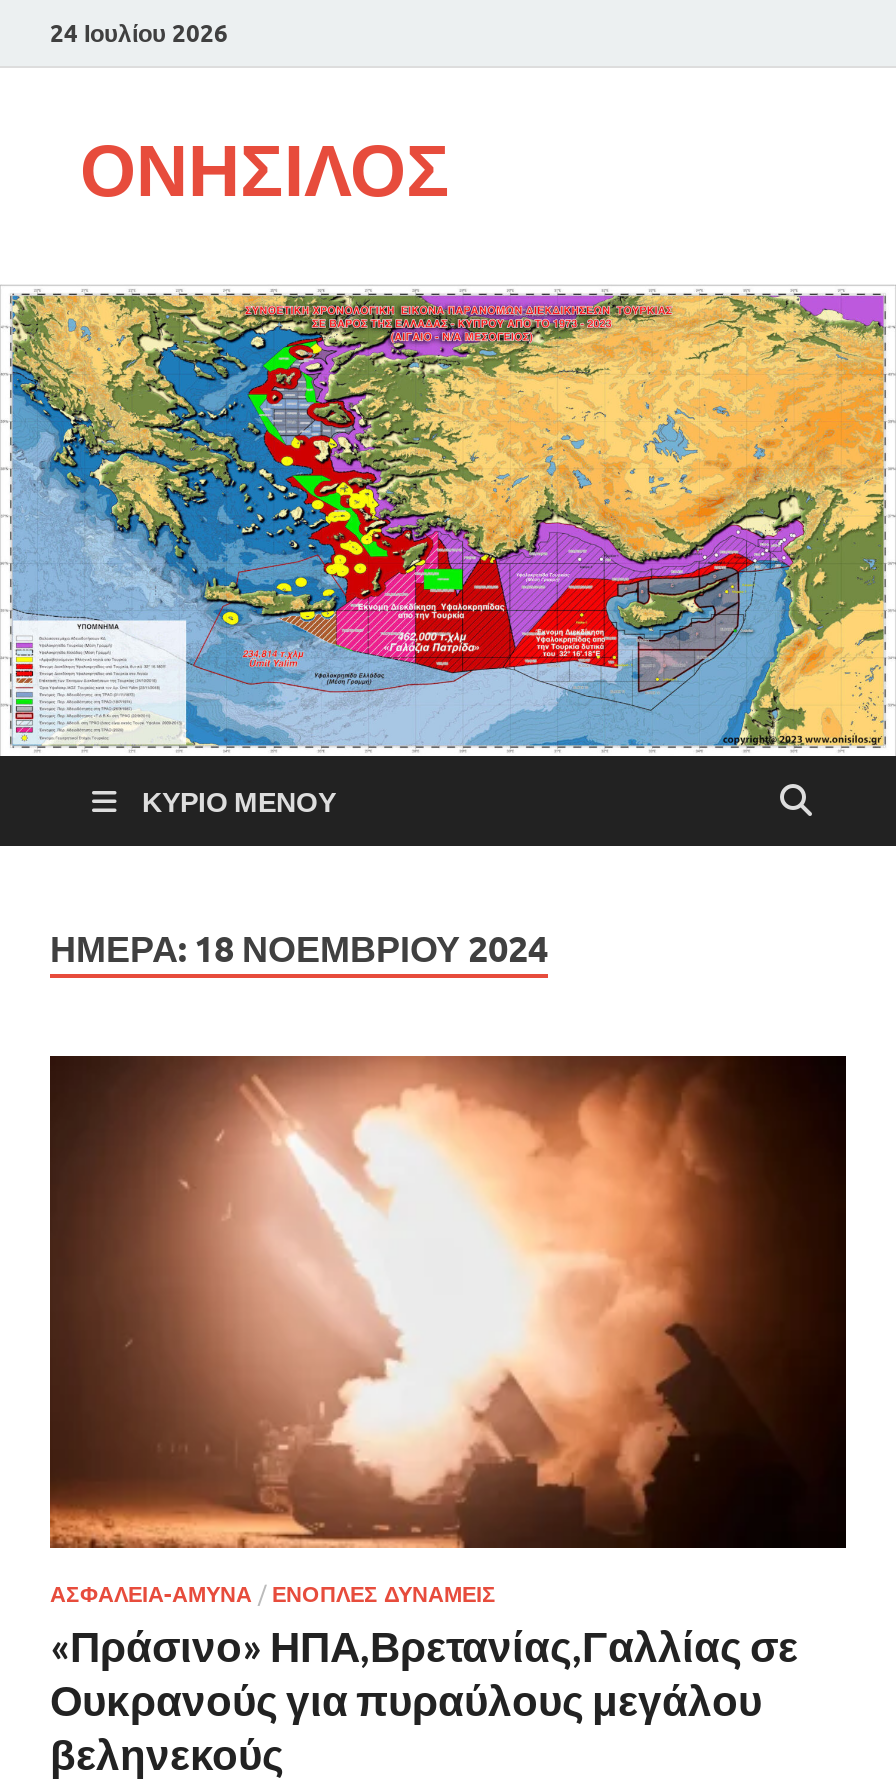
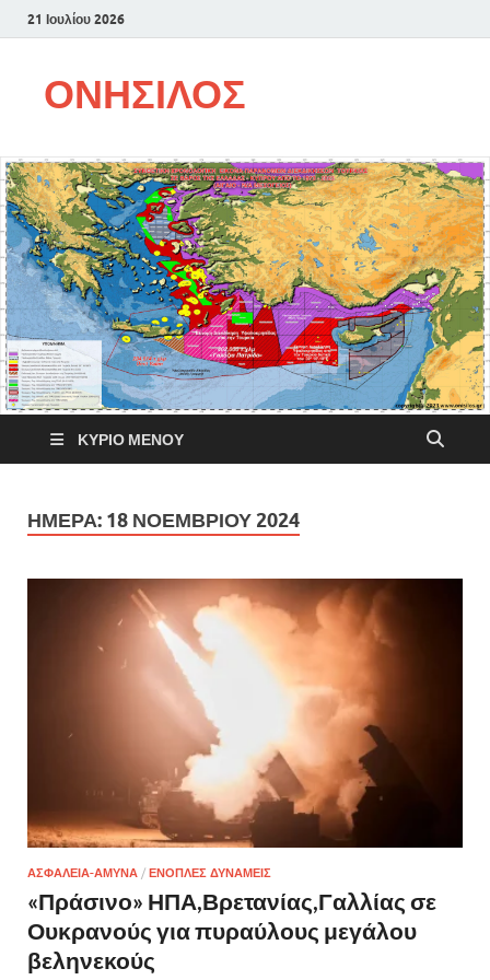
[50,17,228,47] 24 Ιουλίου 2026 -> [27,10,125,27] 21 Ιουλίου 2026

